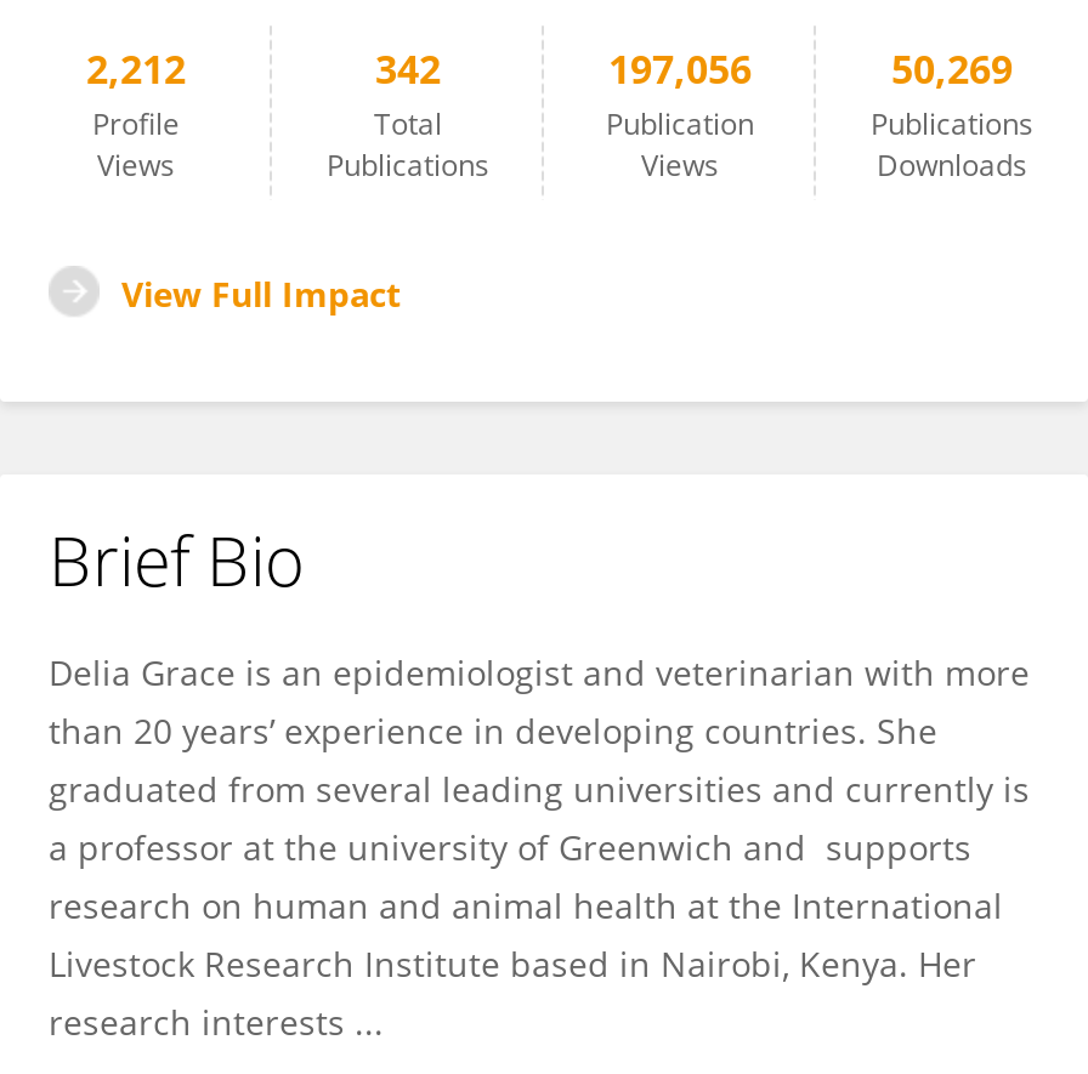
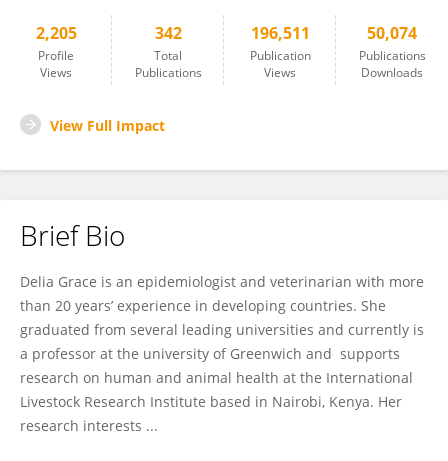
[86,42,186,96] 2,212 -> [35,22,76,44] 2,205
[608,42,752,96] 197,056 -> [250,22,309,44] 196,511
[891,42,1013,96] 50,269 -> [367,22,417,44] 50,074

